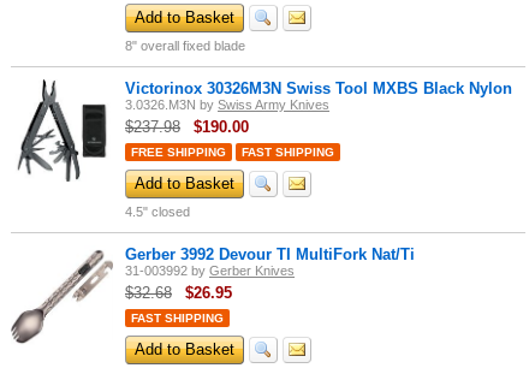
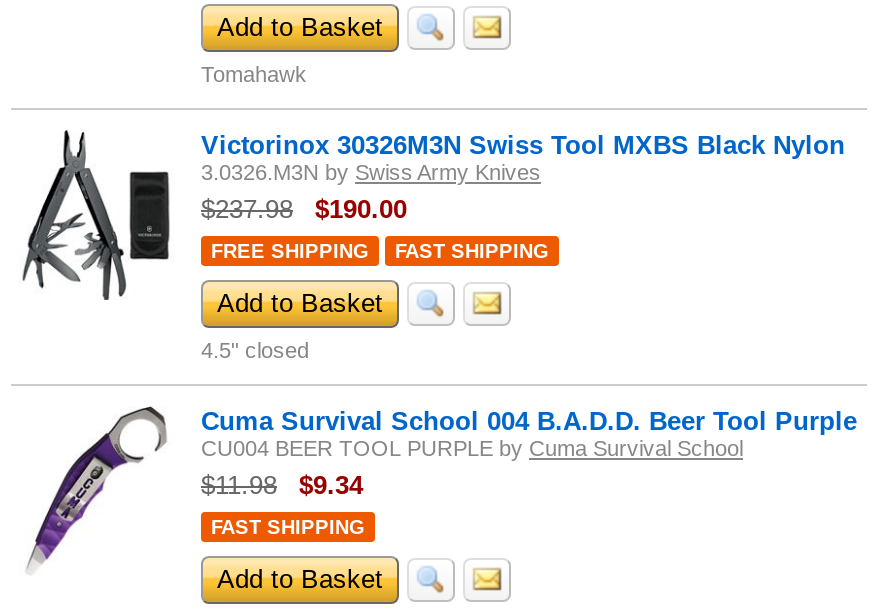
[125,39,245,53] 8" overall fixed blade -> [201,63,307,87] Tomahawk
[11,246,415,344] [image] | Gerber 3992 Devour TI MultiFork Nat/Ti | 31-003992 by Gerber Knives | $32.68 | $26.95 -> [13,404,857,568] [image] | Cuma Survival School 004 B.A.D.D. Beer Tool Purple | CU004 BEER TOOL PURPLE by Cuma Survival School | $11.98 | $9.34

